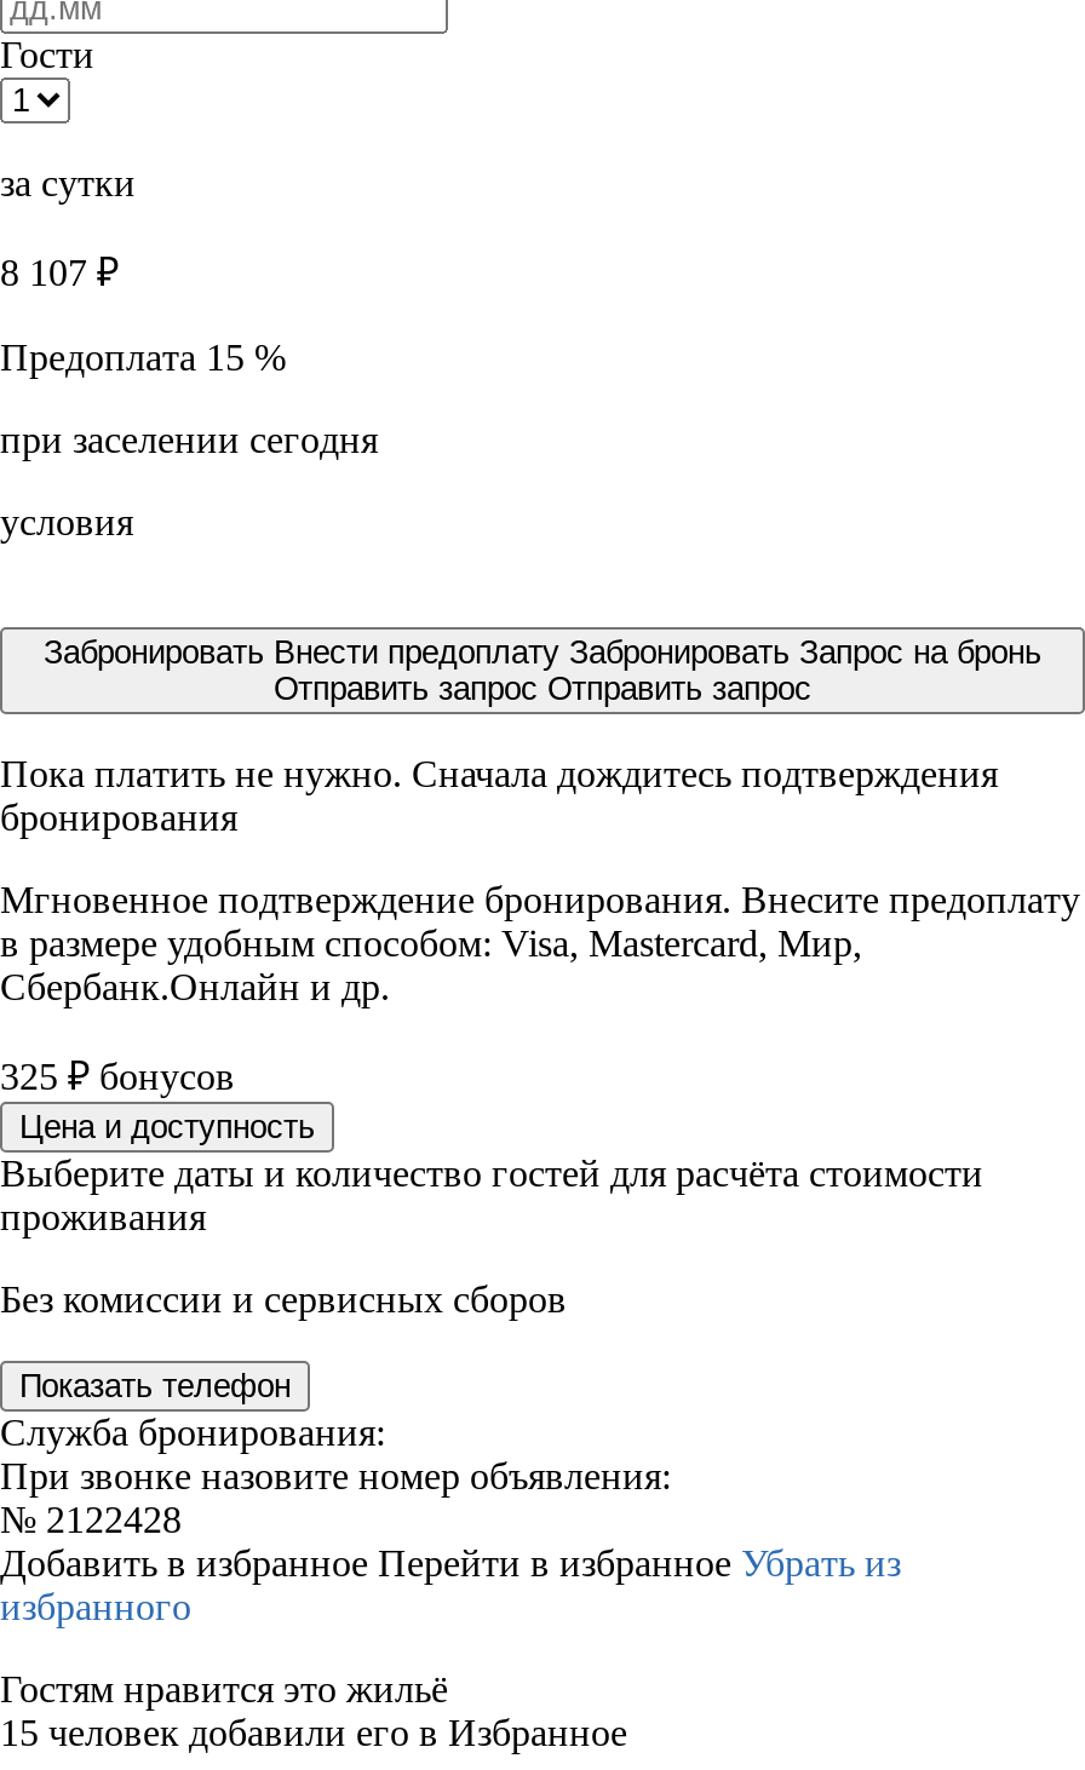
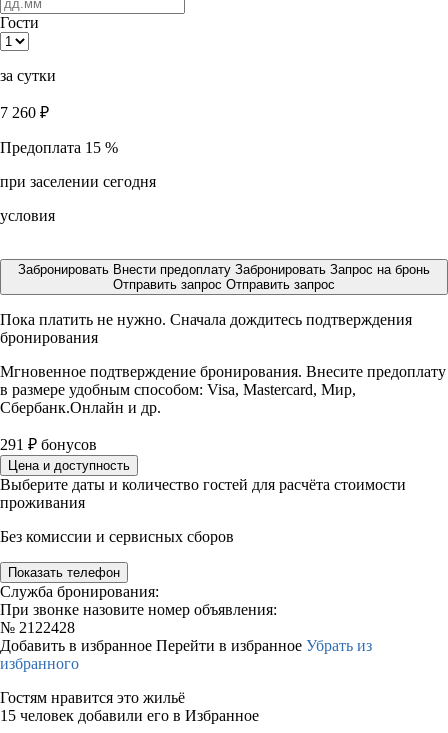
[0,252,119,293] 8 107 ₽ -> [0,104,49,121] 7 260 ₽
[0,1056,235,1097] 325 ₽ бонусов -> [0,436,97,453] 291 ₽ бонусов

